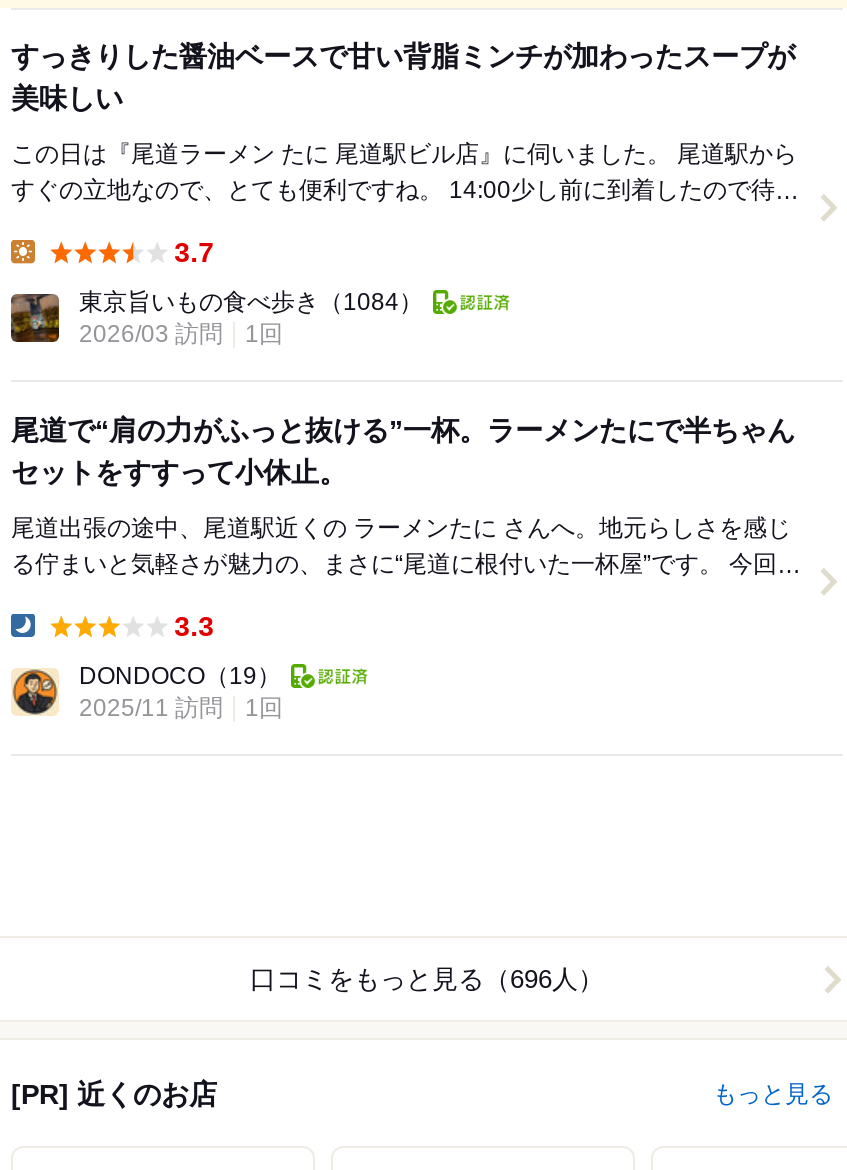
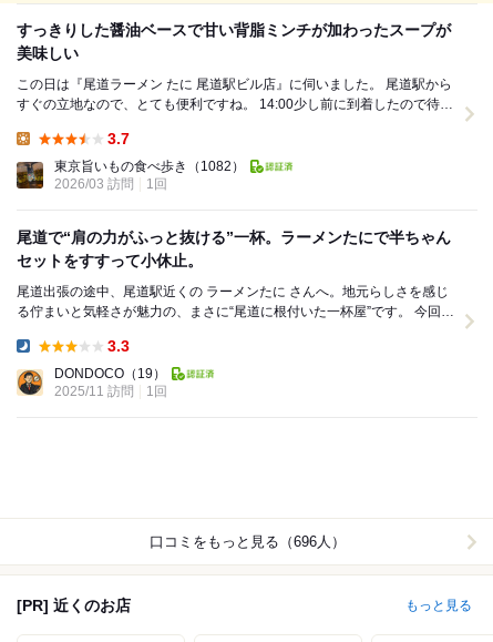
[79,289,423,317] 東京旨いもの食べ歩き（1084） -> [54,159,245,174] 東京旨いもの食べ歩き（1082）

